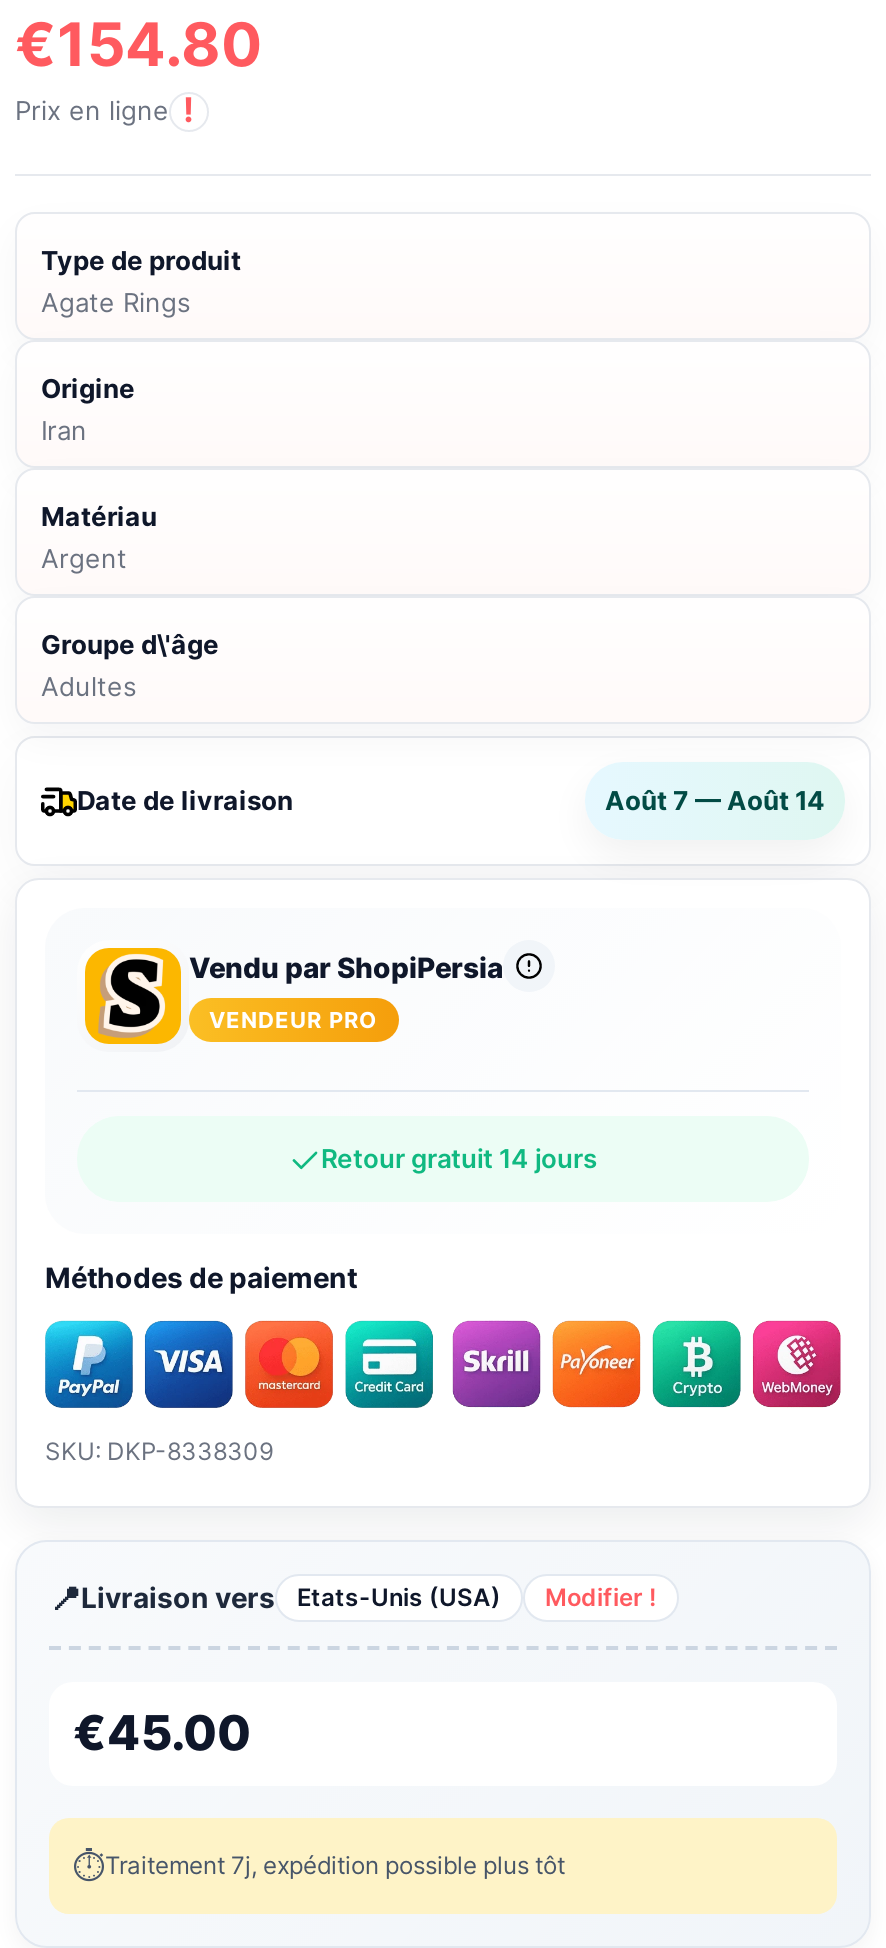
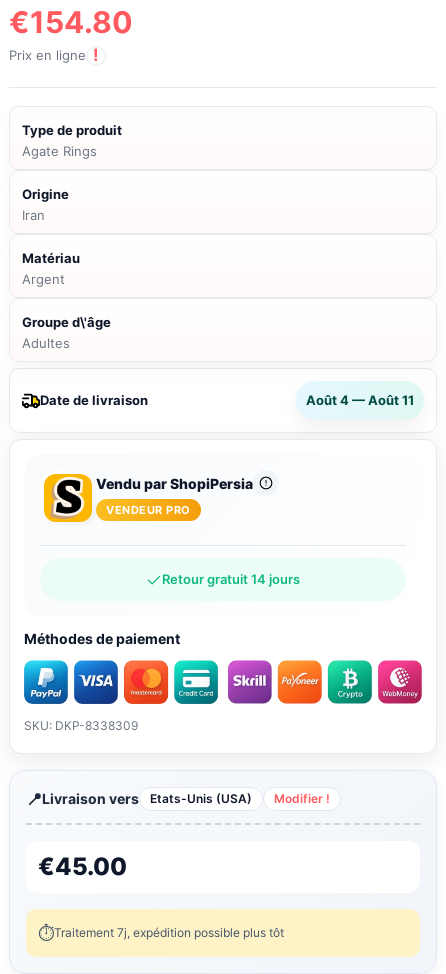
[605,785,825,817] Août 7 — Août 14 -> [306,392,414,408] Août 4 — Août 11

